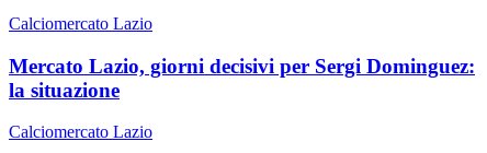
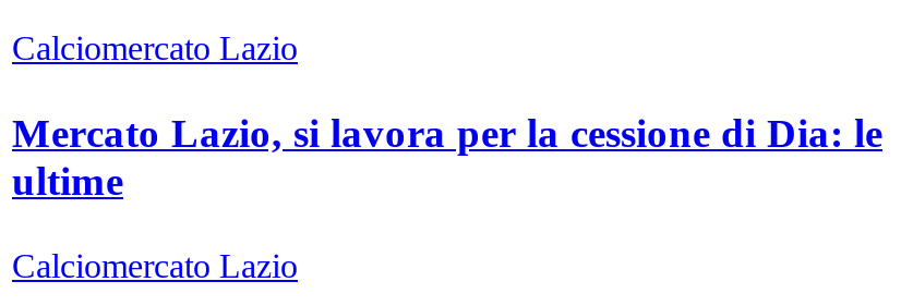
[9,54,475,101] Mercato Lazio, giorni decisivi per Sergi Dominguez: | la situazione -> [12,110,882,204] Mercato Lazio, si lavora per la cessione di Dia: le | ultime

